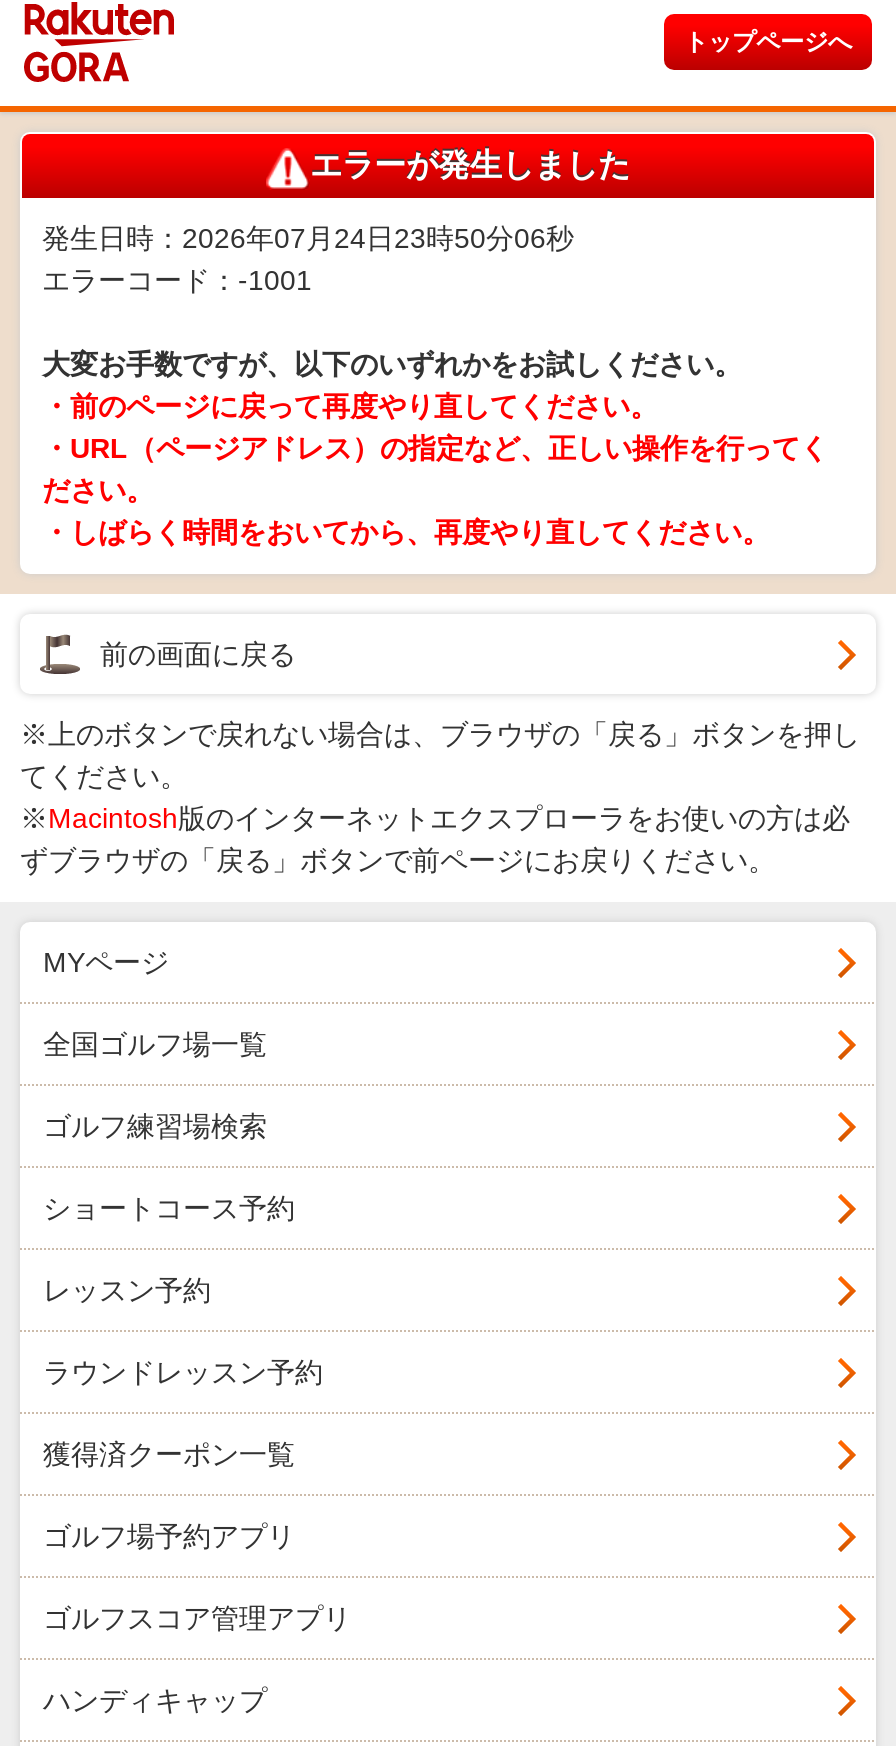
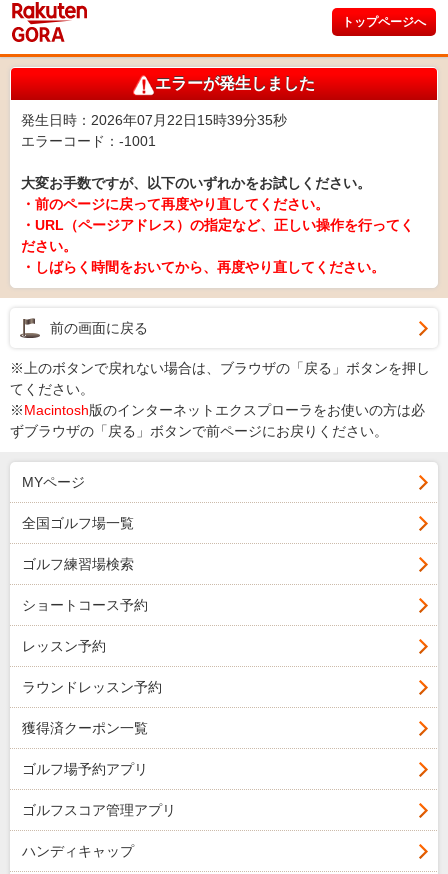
[42,222,574,254] 発生日時：2026年07月24日23時50分06秒 -> [21,112,287,128] 発生日時：2026年07月22日15時39分35秒

